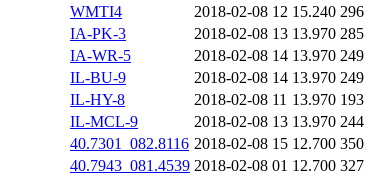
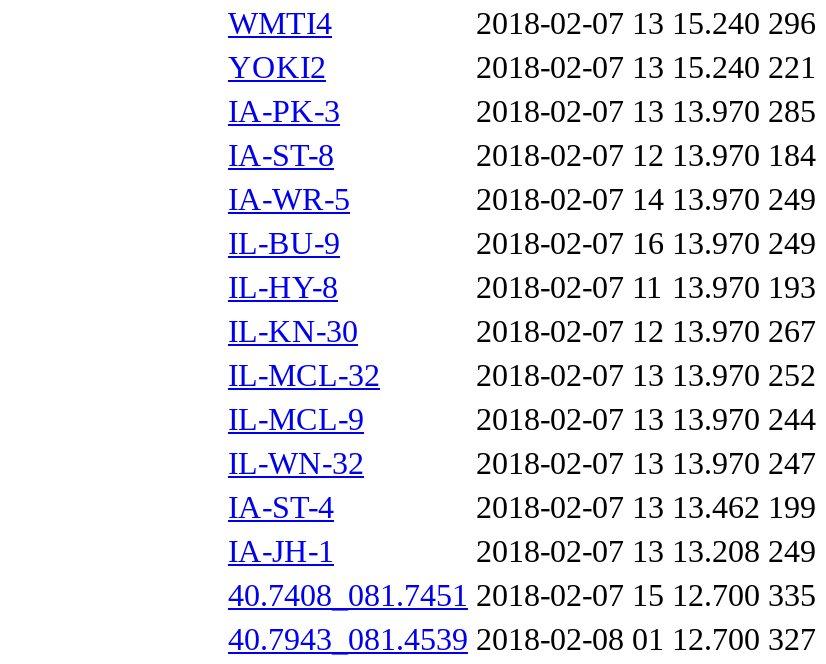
[194,3,364,20] 2018-02-08 12 15.240 296 -> [228,7,816,85] 2018-02-07 13 15.240 296 | YOKI2 | 2018-02-07 13 15.240 221
[194,25,364,42] 2018-02-08 13 13.970 285 -> [228,95,816,173] 2018-02-07 13 13.970 285 | IA-ST-8 | 2018-02-07 12 13.970 184
[194,47,364,64] 2018-02-08 14 13.970 249 -> [476,183,816,217] 2018-02-07 14 13.970 249
[194,69,364,86] 2018-02-08 14 13.970 249 -> [476,227,816,261] 2018-02-07 16 13.970 249
[194,91,364,108] 2018-02-08 11 13.970 193 -> [228,271,816,393] 2018-02-07 11 13.970 193 | IL-KN-30 | 2018-02-07 12 13.970 267 | IL-MCL-32 | 2018-02-07 13 13.970 252
[70,113,364,152] 2018-02-08 13 13.970 244 | 40.7301_082.8116 2018-02-08 15 12.700 350 -> [228,403,816,613] 2018-02-07 13 13.970 244 | IL-WN-32 | 2018-02-07 13 13.970 247 | IA-ST-4 | 2018-02-07 13 13.462 199 | IA-JH-1 | 2018-02-07 13 13.208 249 | 40.7408_081.7451 2018-02-07 15 12.700 335

